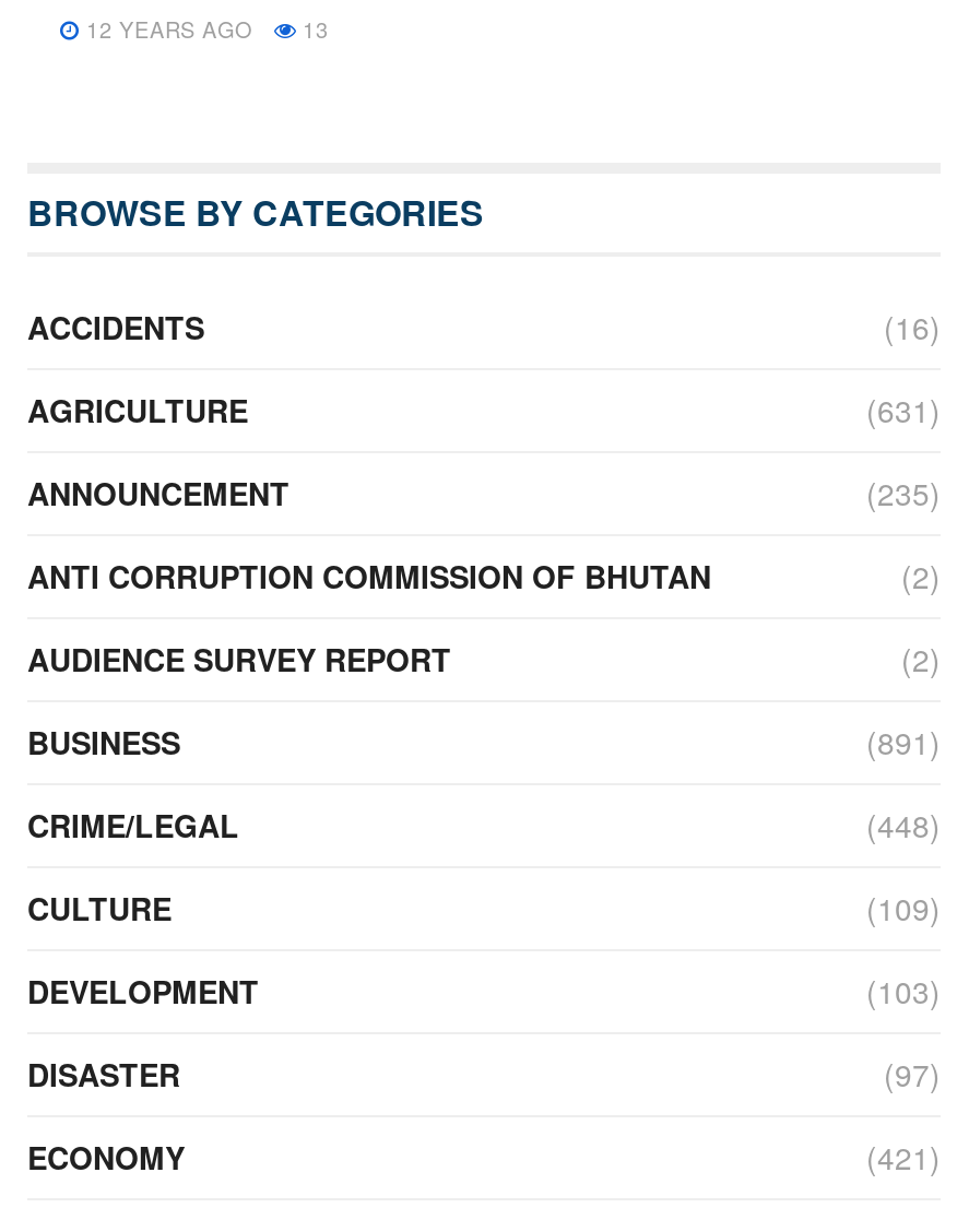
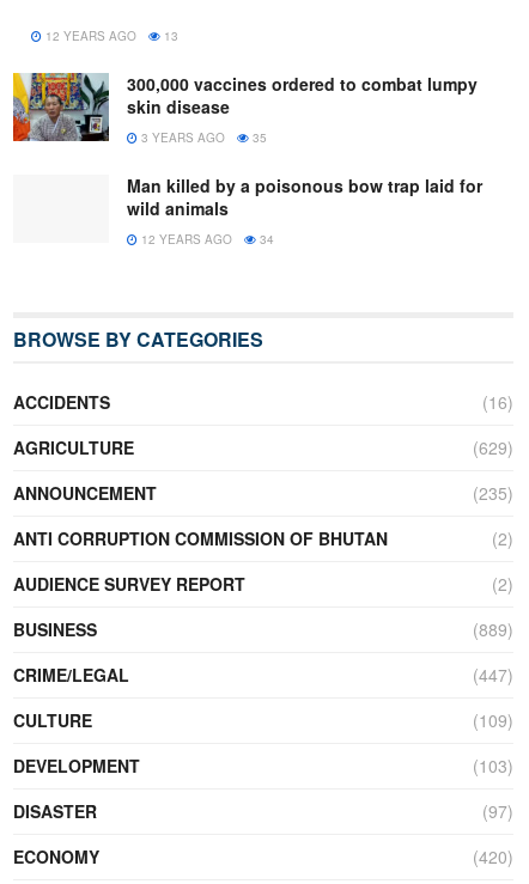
none -> [12,72,482,247] [image] | 300,000 vaccines ordered to combat lumpy | skin disease | 3 YEARS AGO | 35 | Man killed by a poisonous bow trap laid for | wild animals | 12 YEARS AGO | 34
[866,388,941,431] (631) -> [473,435,513,459] (629)
[866,720,941,763] (891) -> [473,617,513,641] (889)
[866,803,941,846] (448) -> [473,663,513,687] (447)
[866,1135,941,1178] (421) -> [473,844,513,868] (420)

